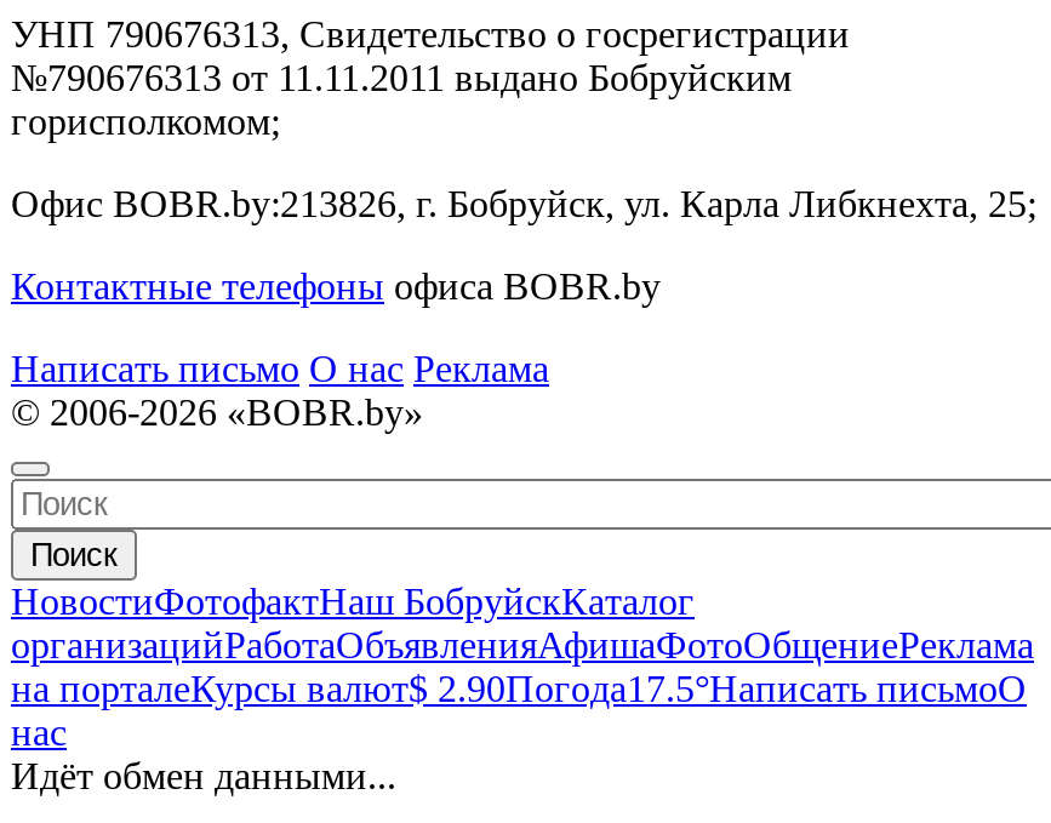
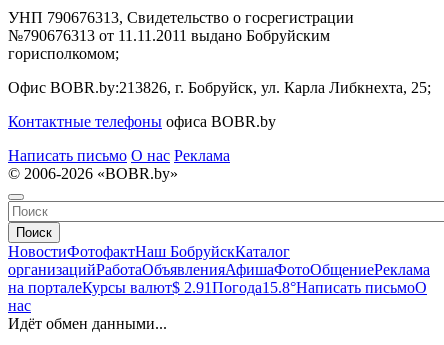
[11,668,1027,709] на порталеКурсы валют$ 2.90Погода17.5°Написать письмоО -> [8,279,427,296] на порталеКурсы валют$ 2.91Погода15.8°Написать письмоО

